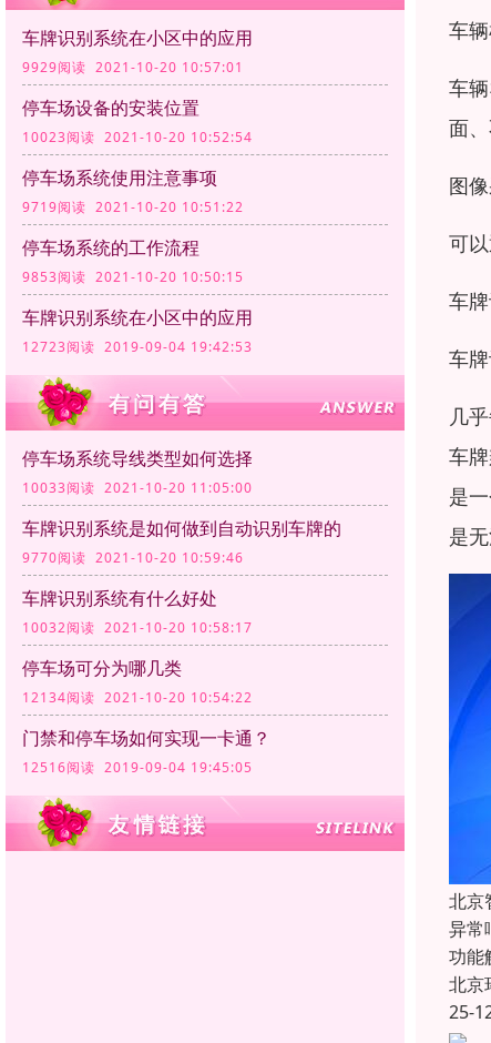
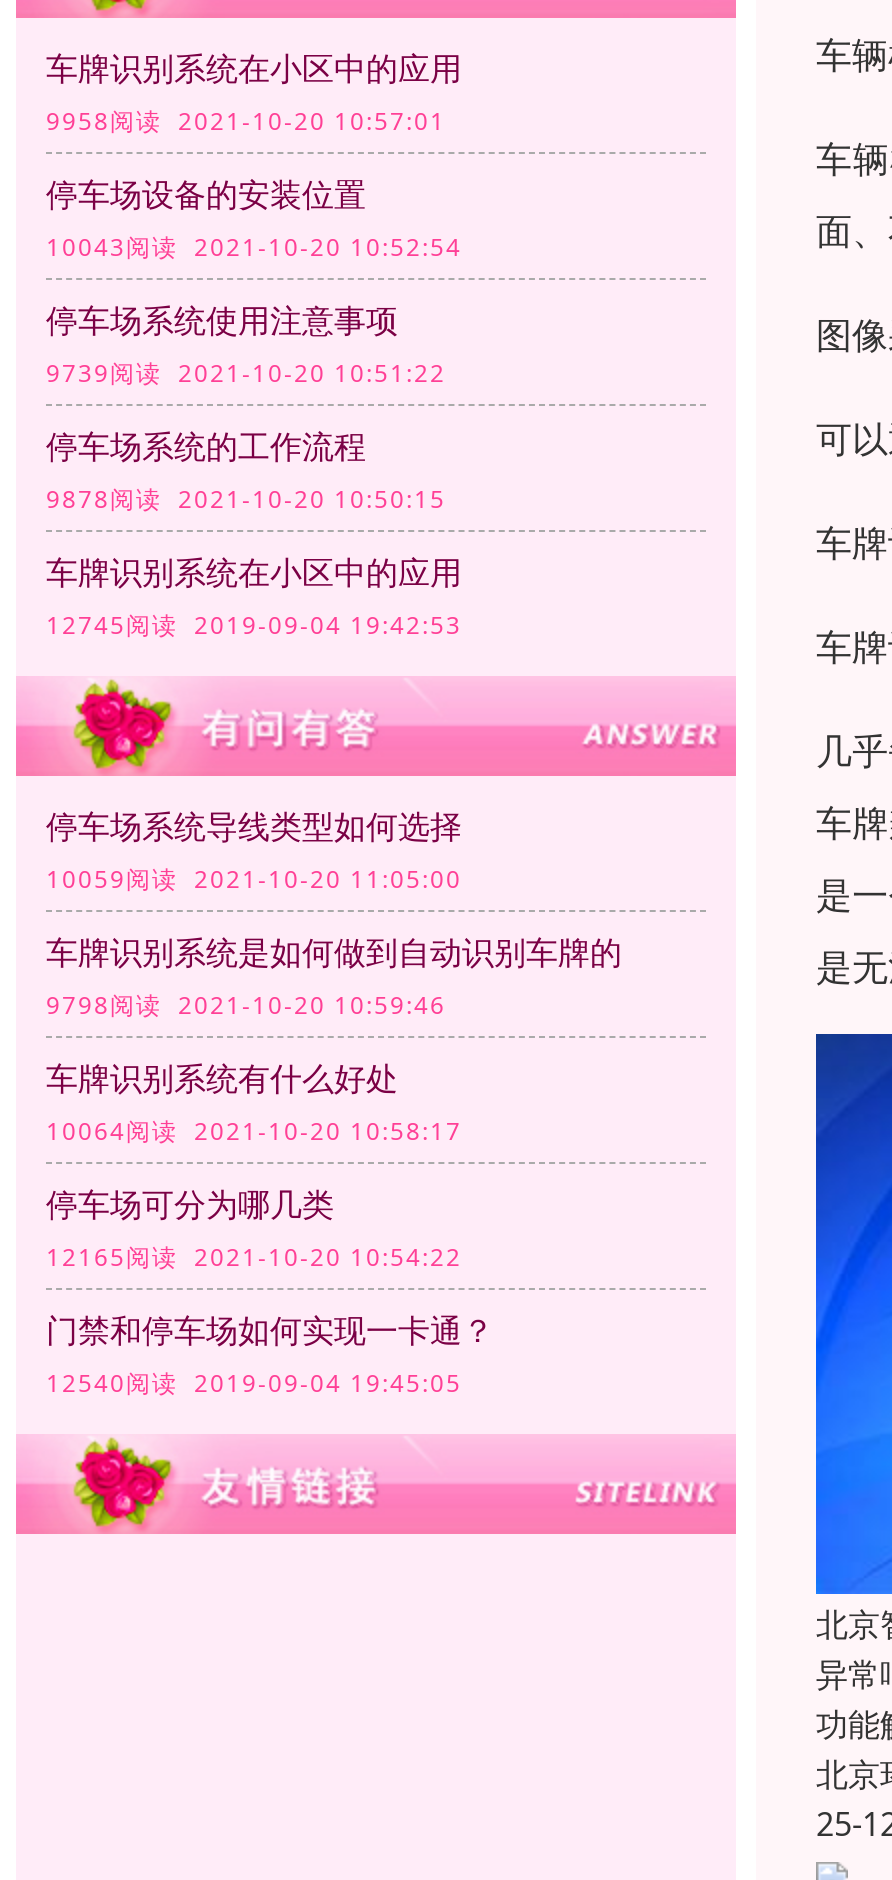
[22,58,244,77] 9929阅读 2021-10-20 10:57:01 -> [46,104,446,138] 9958阅读 2021-10-20 10:57:01
[22,128,253,147] 10023阅读 2021-10-20 10:52:54 -> [46,230,462,264] 10043阅读 2021-10-20 10:52:54
[22,198,244,217] 9719阅读 2021-10-20 10:51:22 -> [46,356,446,390] 9739阅读 2021-10-20 10:51:22
[22,268,244,286] 9853阅读 2021-10-20 10:50:15 -> [46,482,446,516] 9878阅读 2021-10-20 10:50:15
[22,338,253,356] 12723阅读 2019-09-04 19:42:53 -> [46,608,462,642] 12745阅读 2019-09-04 19:42:53
[22,478,253,497] 10033阅读 2021-10-20 11:05:00 -> [46,862,462,896] 10059阅读 2021-10-20 11:05:00
[22,548,244,567] 9770阅读 2021-10-20 10:59:46 -> [46,988,446,1022] 9798阅读 2021-10-20 10:59:46
[22,618,253,637] 10032阅读 2021-10-20 10:58:17 -> [46,1114,462,1148] 10064阅读 2021-10-20 10:58:17
[22,688,253,707] 12134阅读 2021-10-20 10:54:22 -> [46,1240,462,1274] 12165阅读 2021-10-20 10:54:22
[22,758,253,777] 12516阅读 2019-09-04 19:45:05 -> [46,1366,462,1400] 12540阅读 2019-09-04 19:45:05

